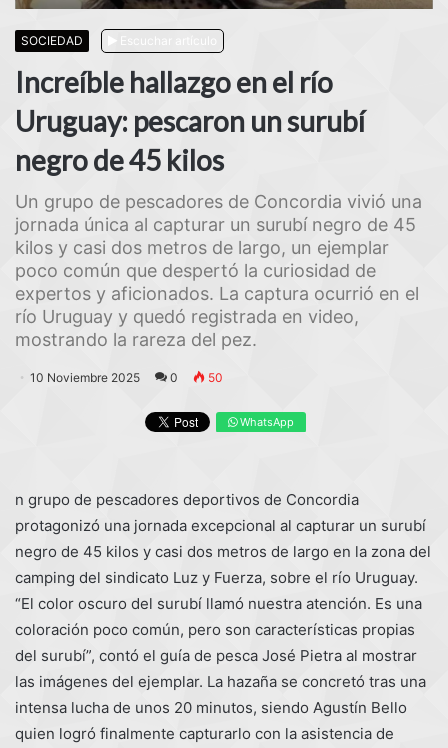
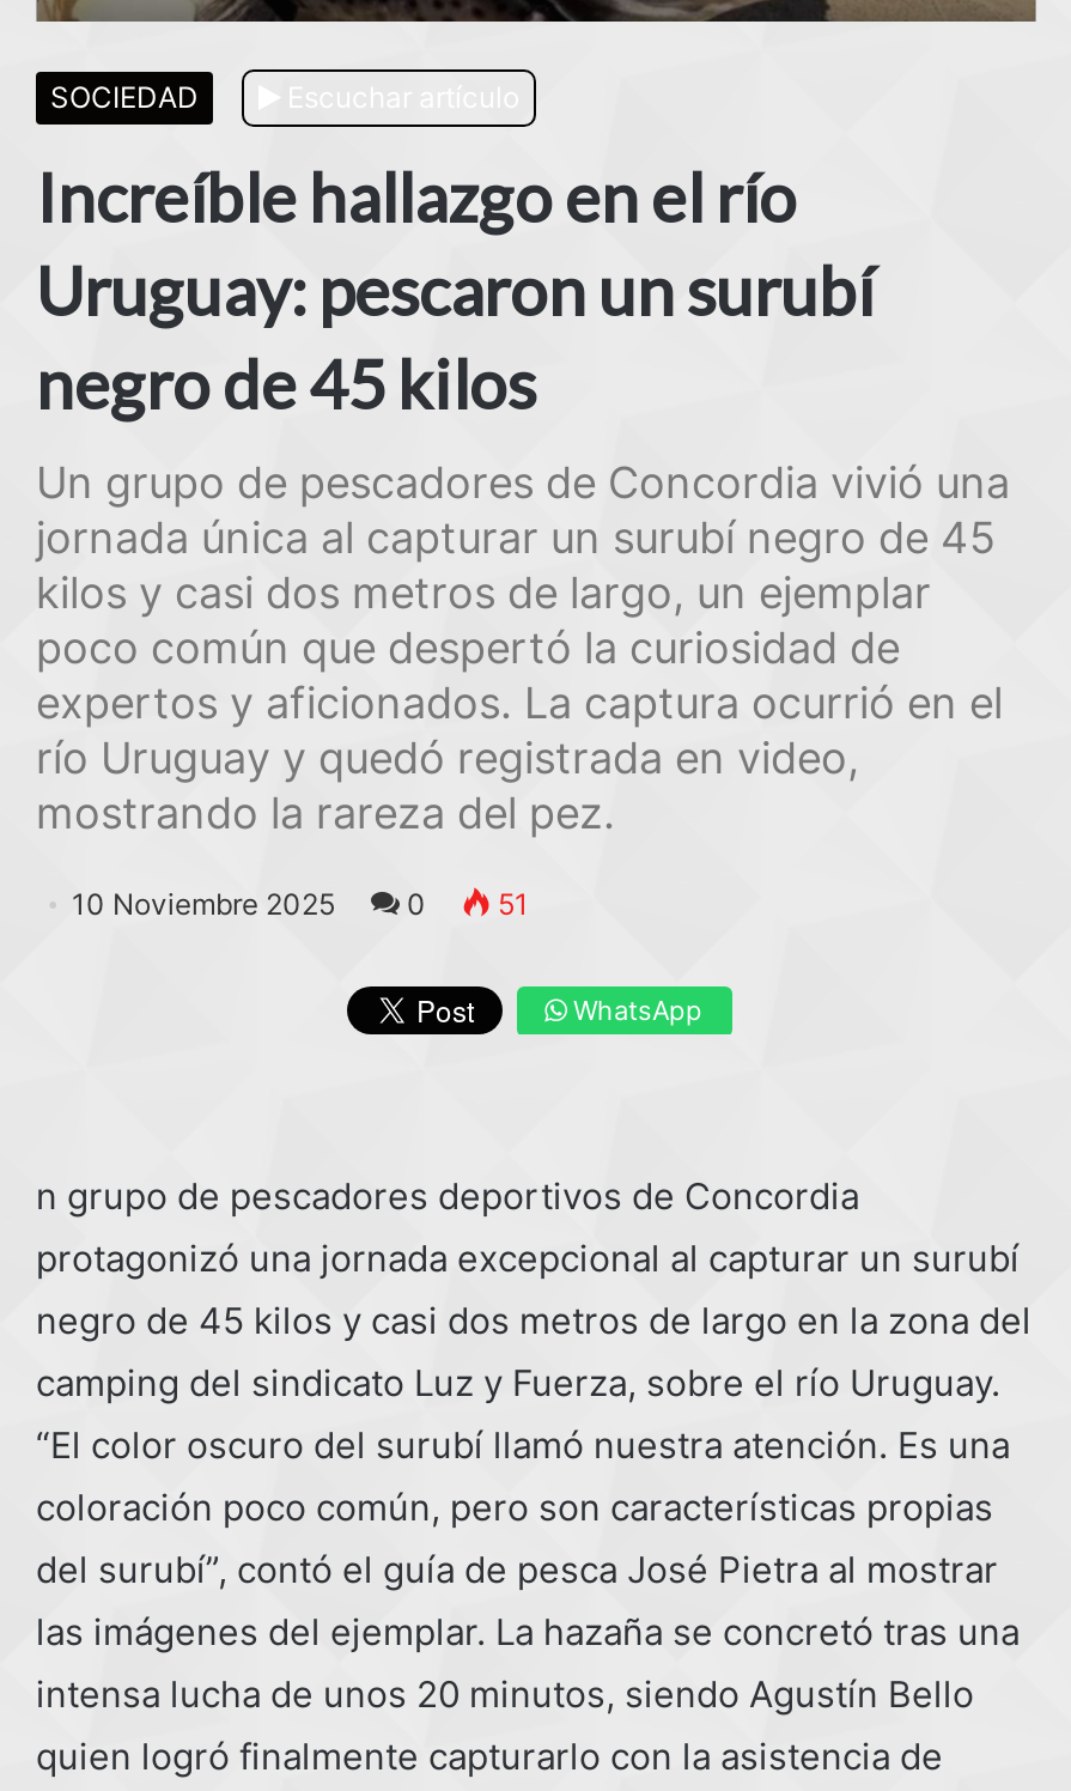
[30,370,223,385] 10 Noviembre 2025 0 50 -> [72,886,529,922] 10 Noviembre 2025 0 51

